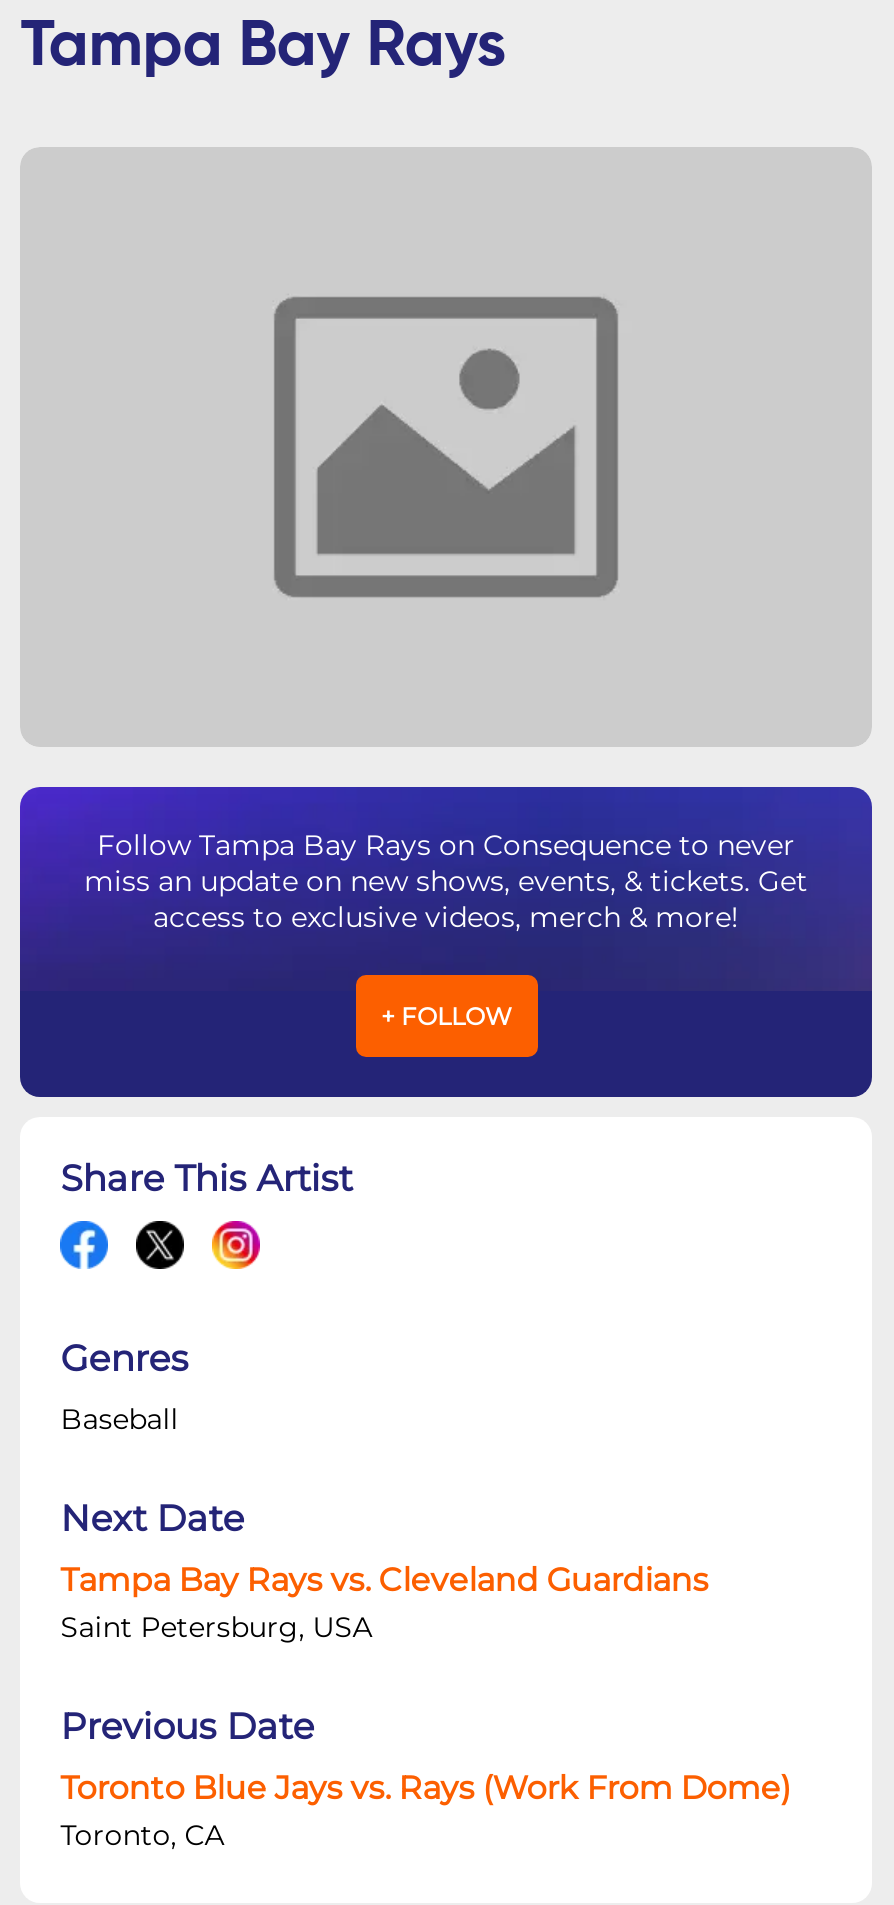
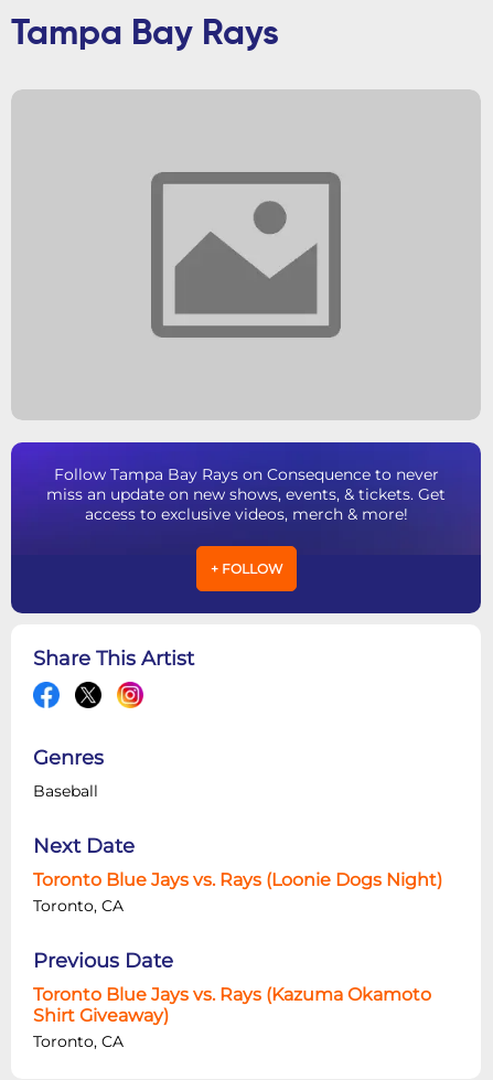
[60,1561,708,1645] Tampa Bay Rays vs. Cleveland Guardians | Saint Petersburg, USA -> [33,869,442,916] Toronto Blue Jays vs. Rays (Loonie Dogs Night) | Toronto, CA
[60,1769,790,1807] Toronto Blue Jays vs. Rays (Work From Dome) -> [33,984,431,1026] Toronto Blue Jays vs. Rays (Kazuma Okamoto | Shirt Giveaway)

